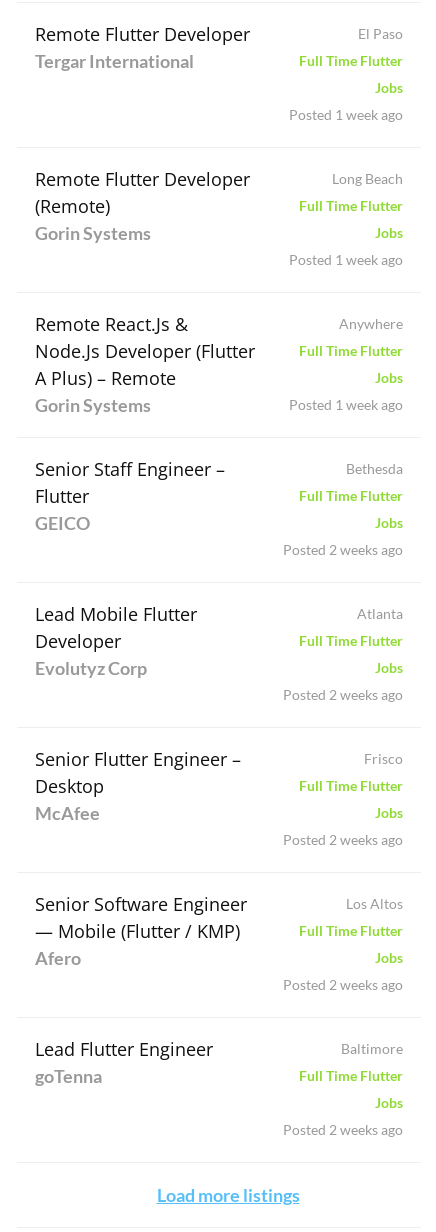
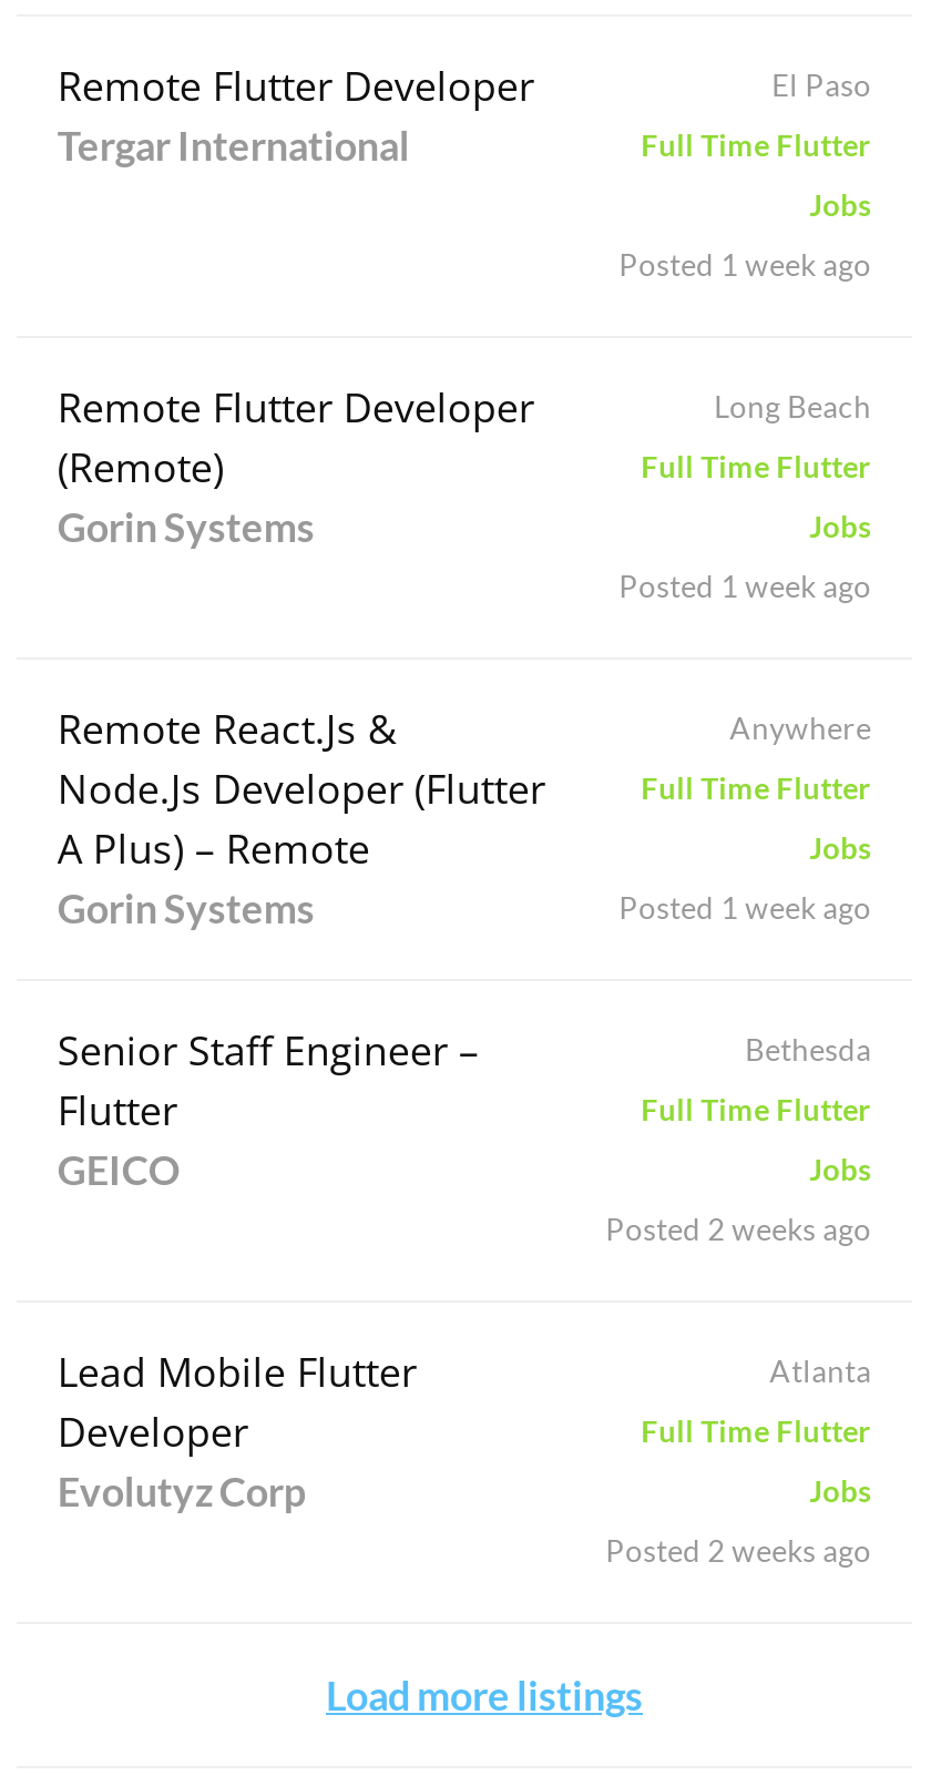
[35,747,241,824] Senior Flutter Engineer – | Desktop | McAfee -> none
[35,751,403,969] Frisco | Full Time Flutter | Jobs | Posted 2 weeks ago | Senior Software Engineer | — Mobile (Flutter / KMP) | Afero -> none
[35,896,403,1087] Los Altos | Full Time Flutter | Jobs | Posted 2 weeks ago | Lead Flutter Engineer | goTenna -> none
[283,1041,403,1138] Baltimore | Full Time Flutter | Jobs | Posted 2 weeks ago -> none

